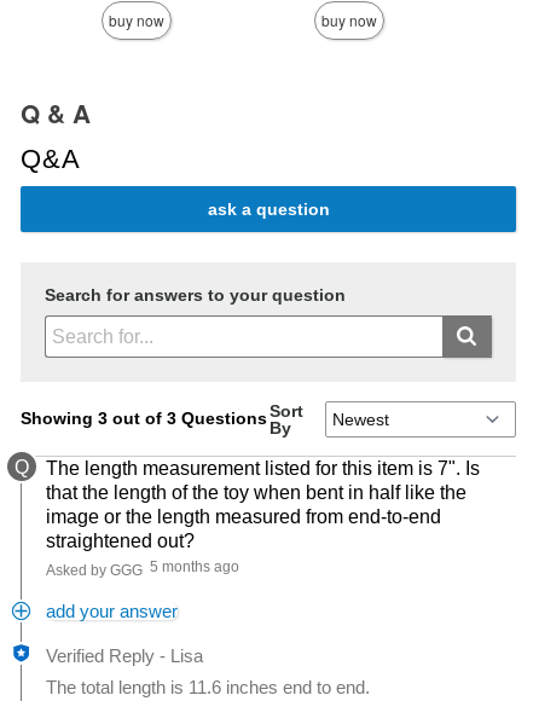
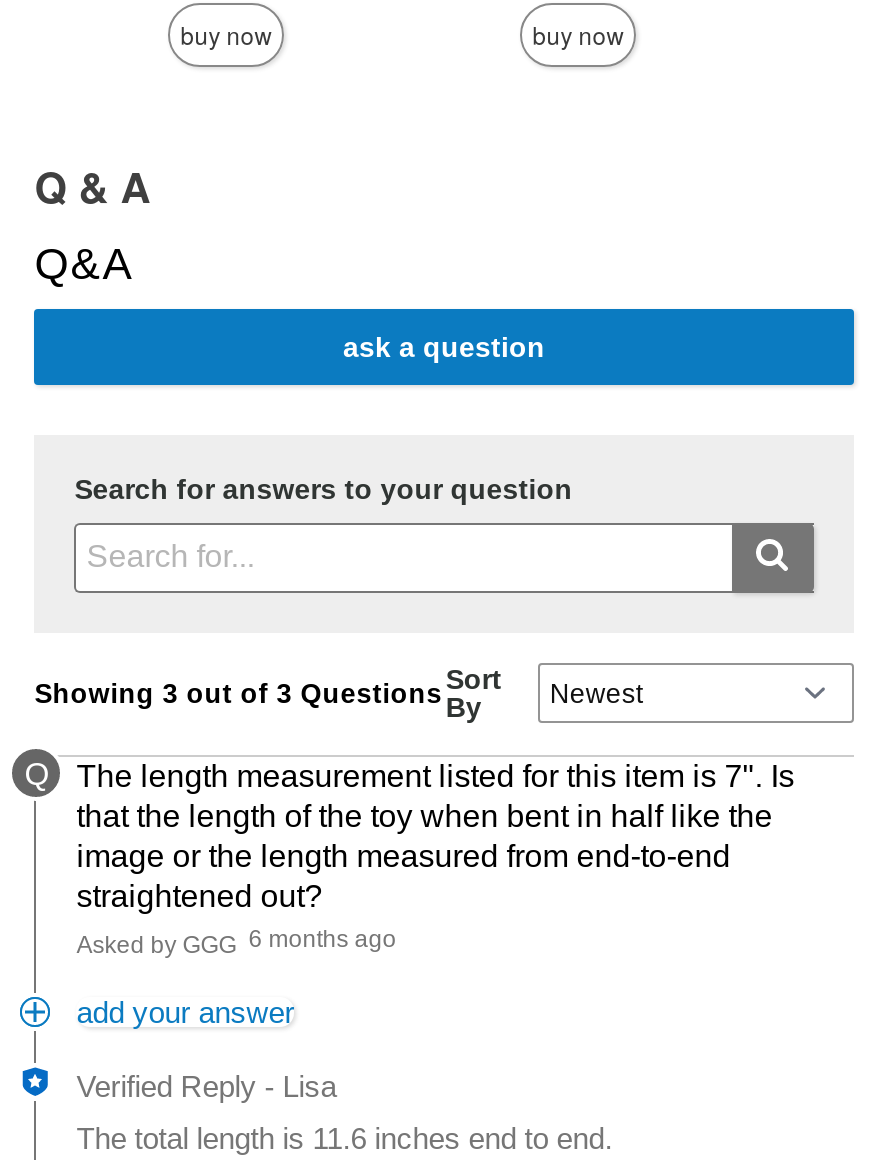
[46,559,240,579] Asked by GGG 5 months ago -> [76,924,396,958] Asked by GGG 6 months ago

